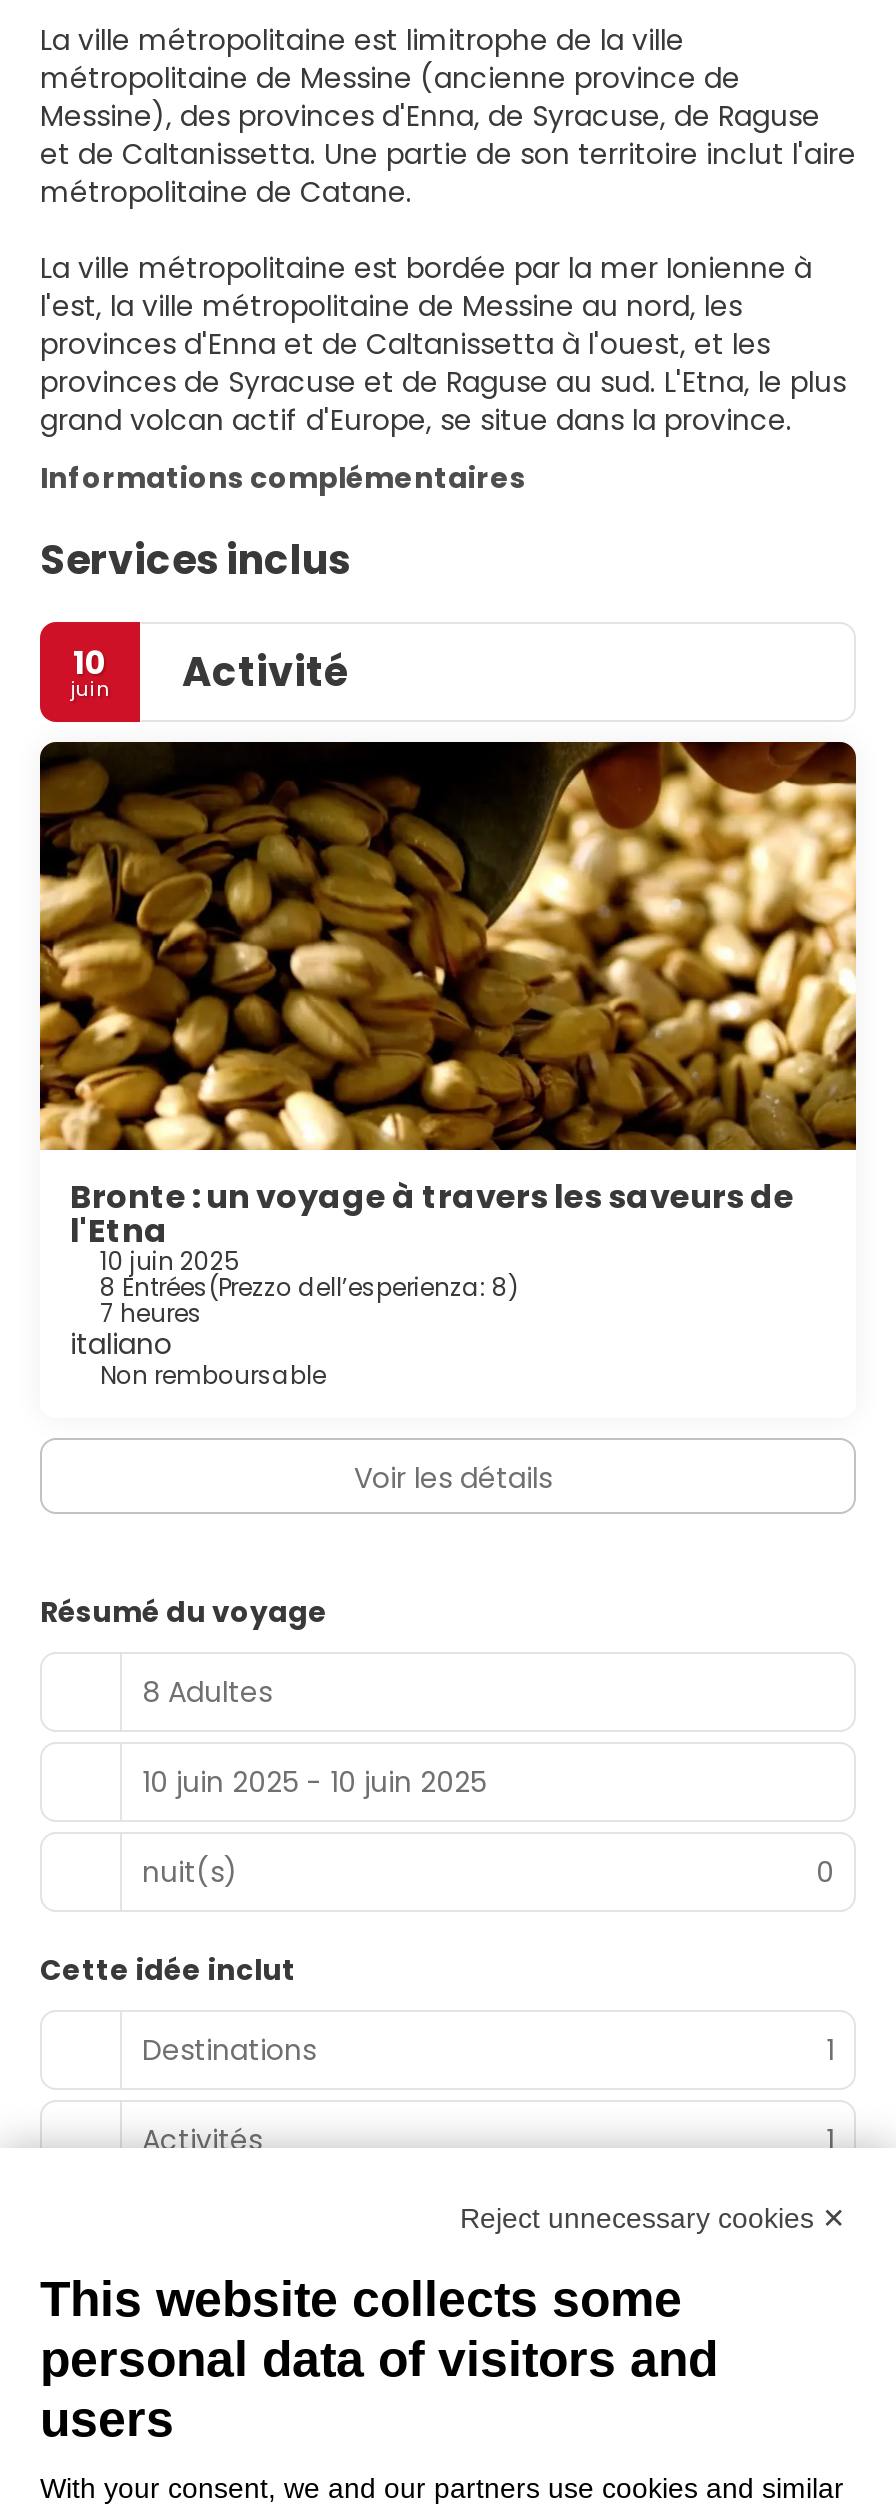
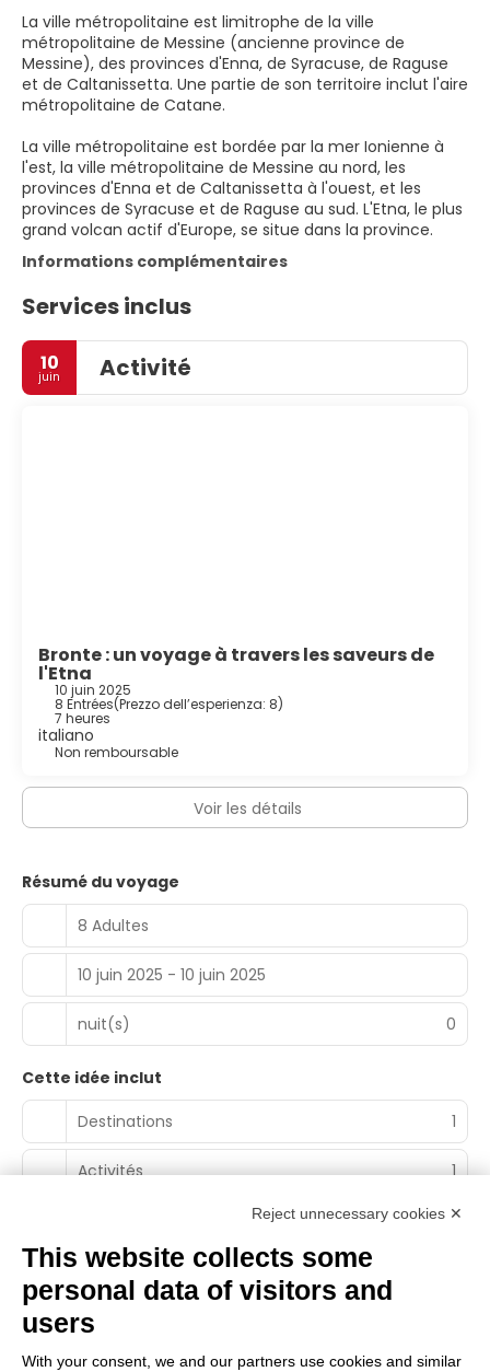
[38,740,858,1152] [image] -> none

